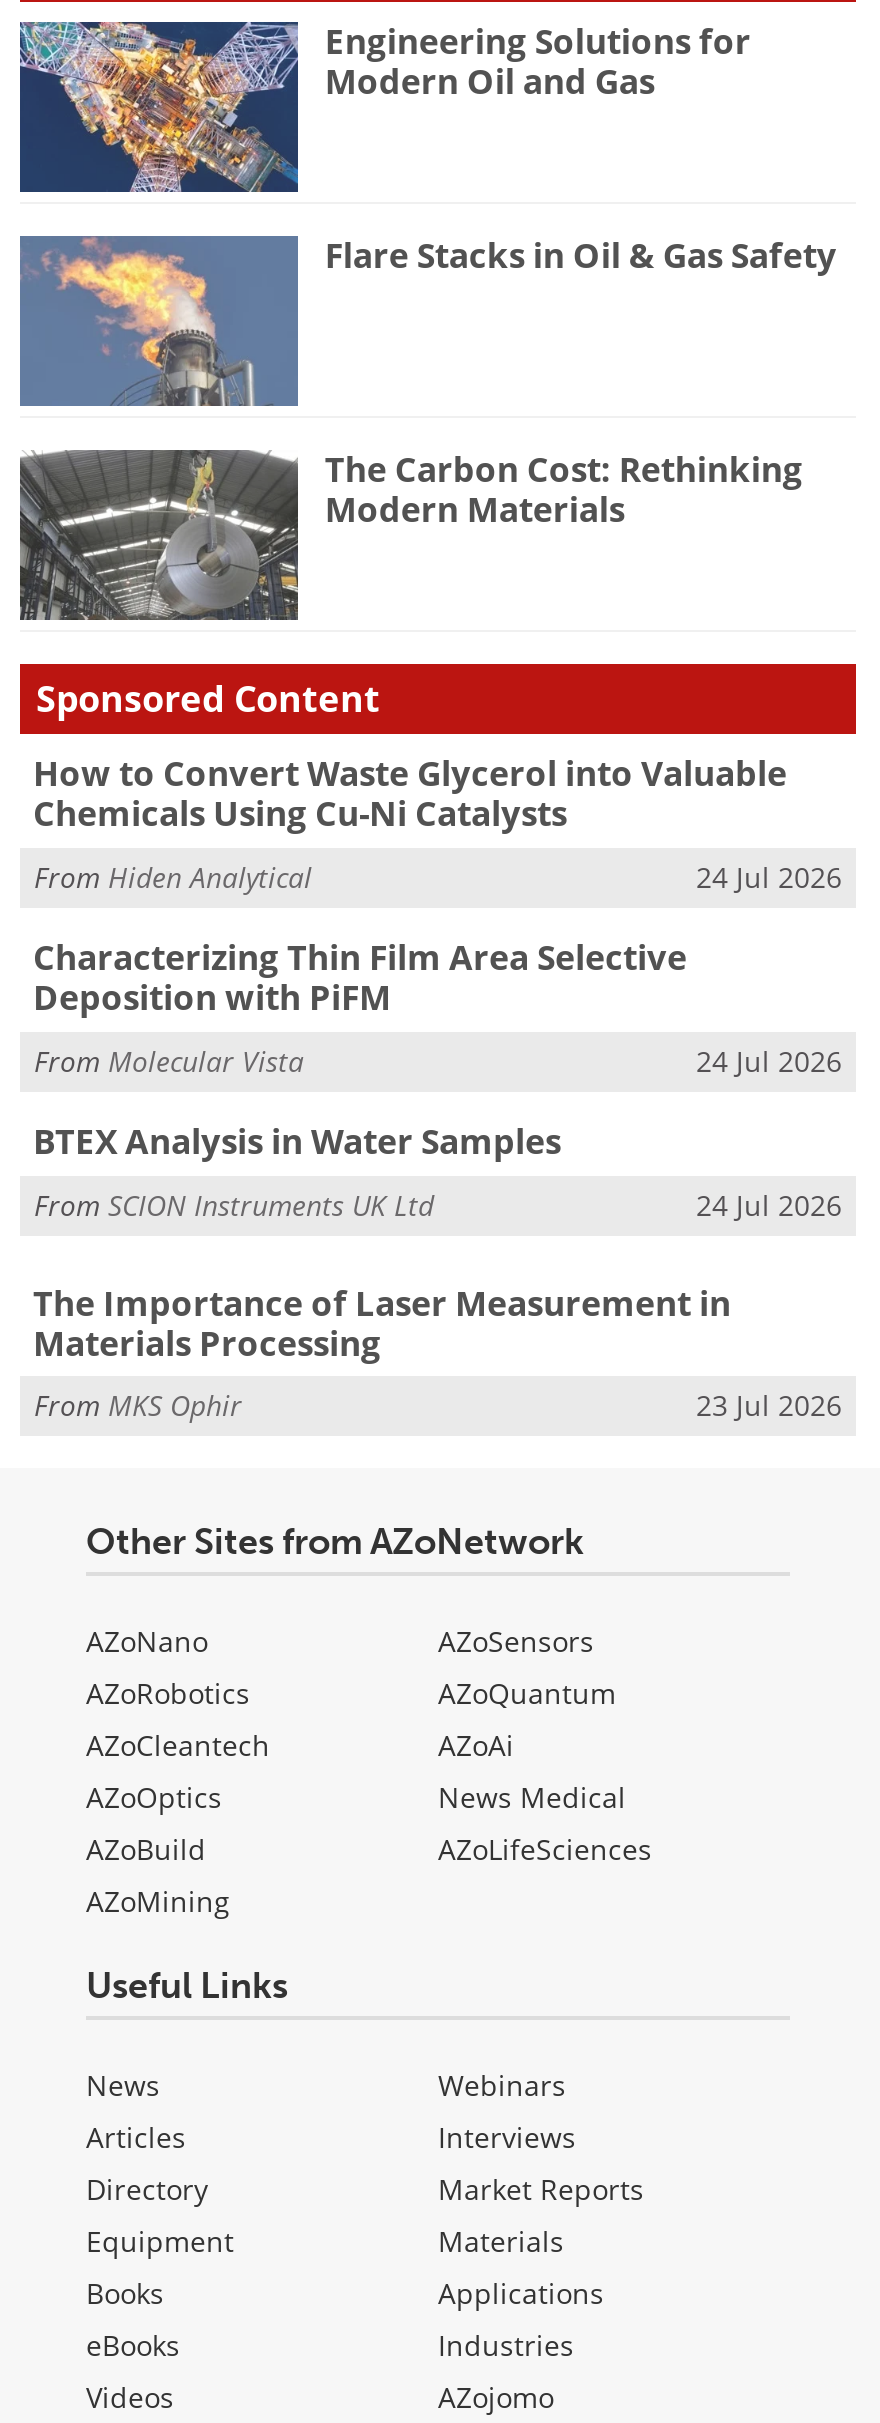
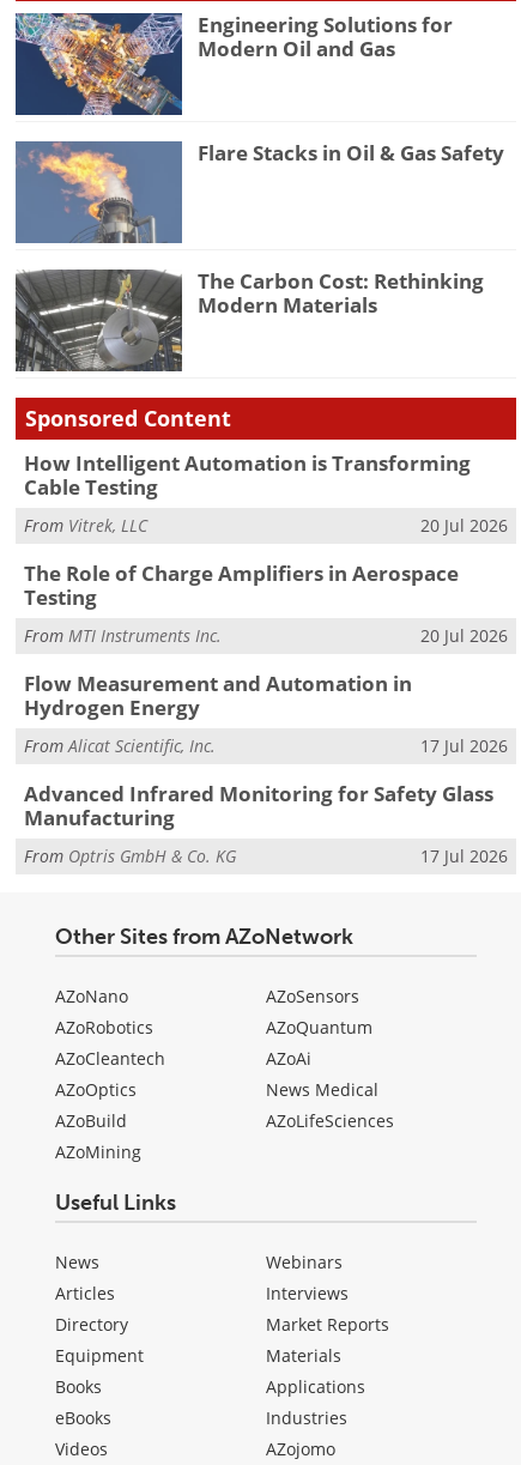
[33,750,787,836] How to Convert Waste Glycerol into Valuable | Chemicals Using Cu-Ni Catalysts -> [23,449,470,501] How Intelligent Automation is Transforming | Cable Testing
[34,857,842,895] From Hiden Analytical | 24 Jul 2026 -> [24,513,508,536] From Vitrek, LLC | 20 Jul 2026
[33,934,687,1020] Characterizing Thin Film Area Selective | Deposition with PiFM -> [23,560,458,611] The Role of Charge Amplifiers in Aerospace | Testing
[34,1041,842,1079] From Molecular Vista | 24 Jul 2026 -> [24,624,508,646] From MTI Instruments Inc. | 20 Jul 2026
[33,1118,561,1164] BTEX Analysis in Water Samples -> [23,670,411,721] Flow Measurement and Automation in | Hydrogen Energy
[34,1185,842,1223] From SCION Instruments UK Ltd | 24 Jul 2026 -> [24,734,508,757] From Alicat Scientific, Inc. | 17 Jul 2026
[33,1280,731,1366] The Importance of Laser Measurement in | Materials Processing -> [23,780,493,832] Advanced Infrared Monitoring for Safety Glass | Manufacturing
[34,1387,842,1425] From MKS Ophir | 23 Jul 2026 -> [24,844,508,867] From Optris GmbH & Co. KG | 17 Jul 2026

